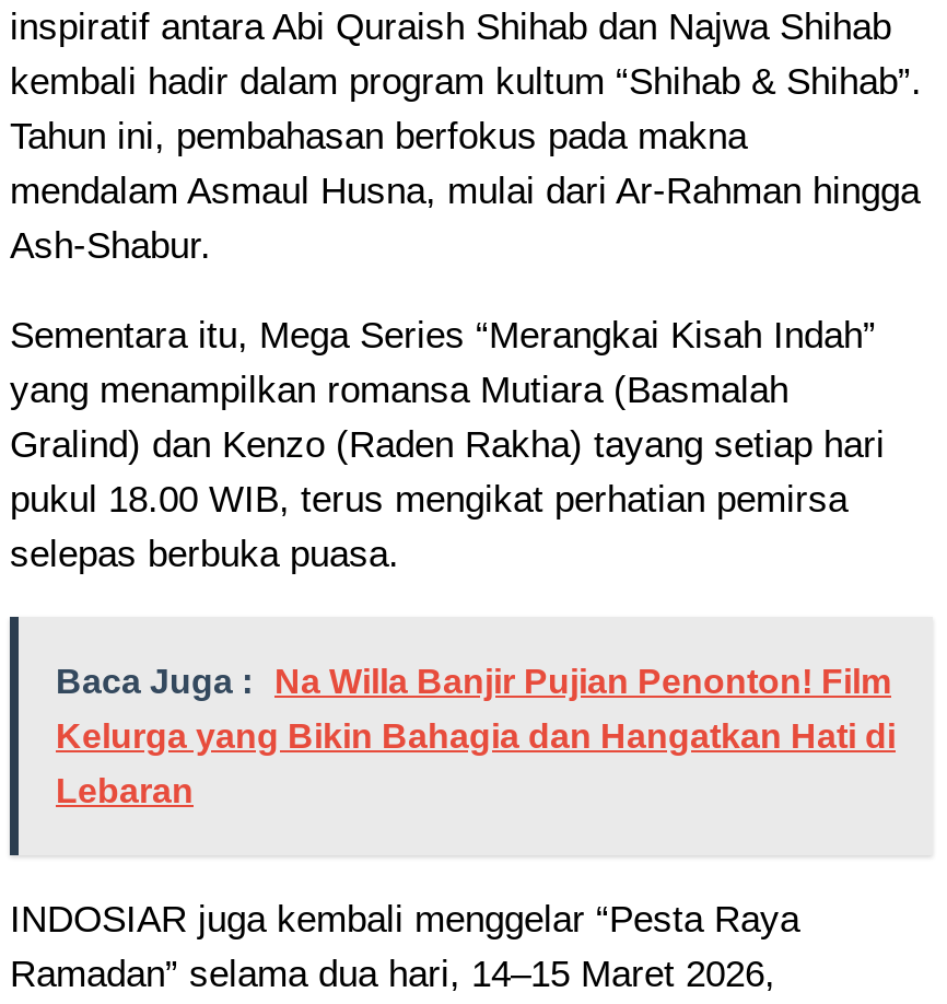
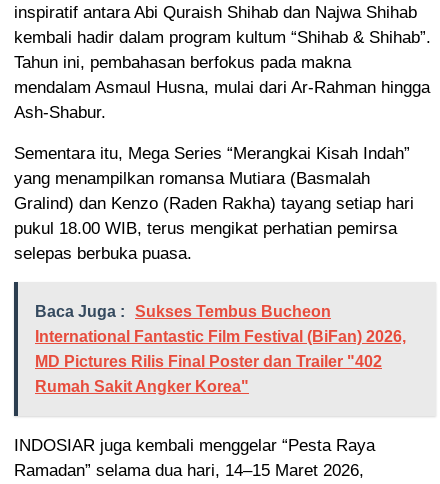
[56,664,896,810] Baca Juga : Na Willa Banjir Pujian Penonton! Film | Kelurga yang Bikin Bahagia dan Hangatkan Hati di | Lebaran -> [35,303,406,395] Baca Juga : Sukses Tembus Bucheon | International Fantastic Film Festival (BiFan) 2026, | MD Pictures Rilis Final Poster dan Trailer "402 | Rumah Sakit Angker Korea"

